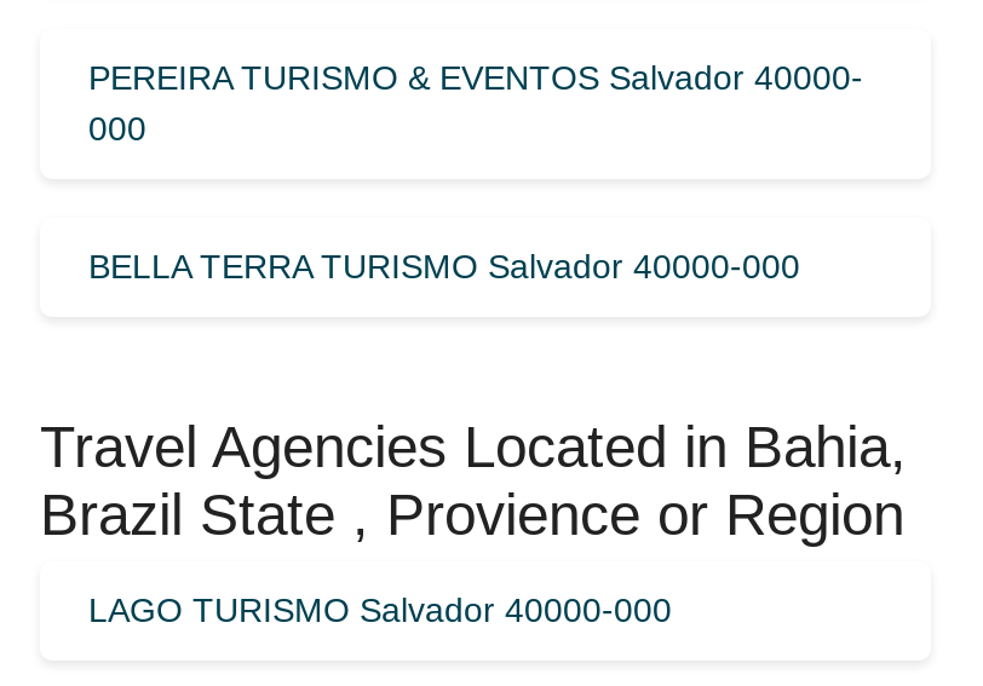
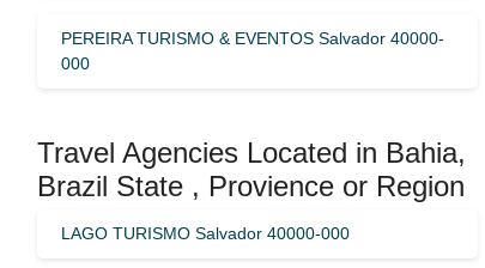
[88,246,800,285] BELLA TERRA TURISMO Salvador 40000-000 -> none

